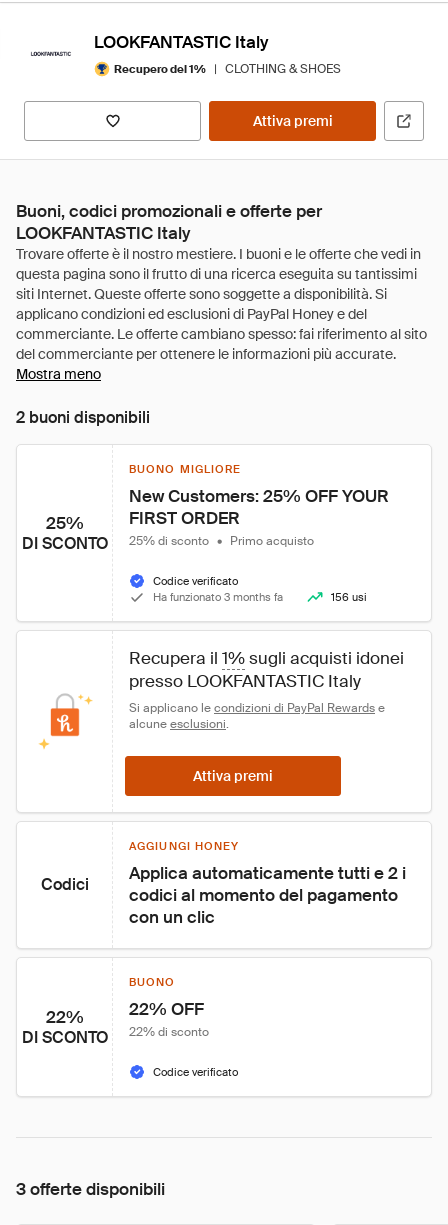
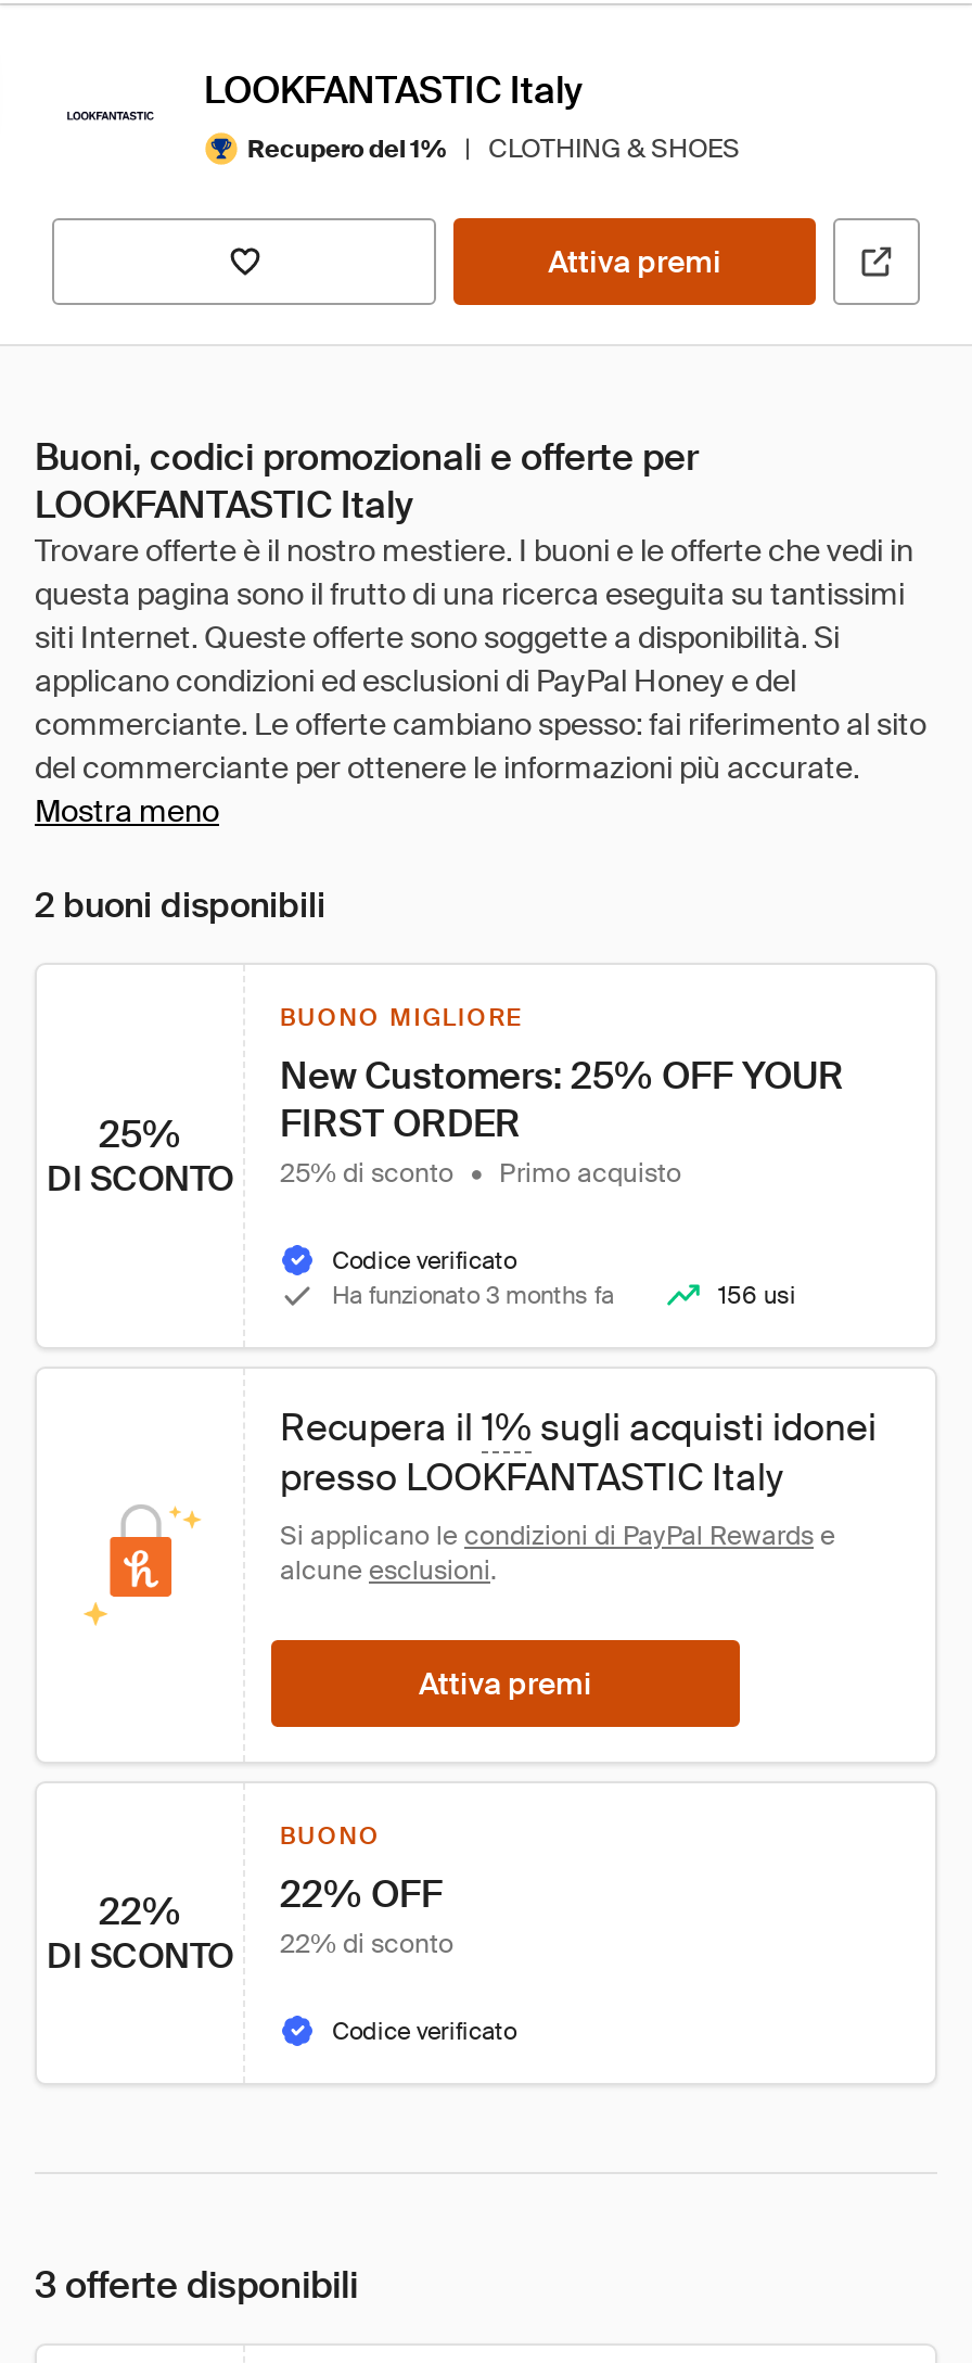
[129,839,410,928] AGGIUNGI HONEY | Applica automaticamente tutti e 2 i | codici al momento del pagamento | con un clic -> none
[40,874,88,895] Codici -> none

